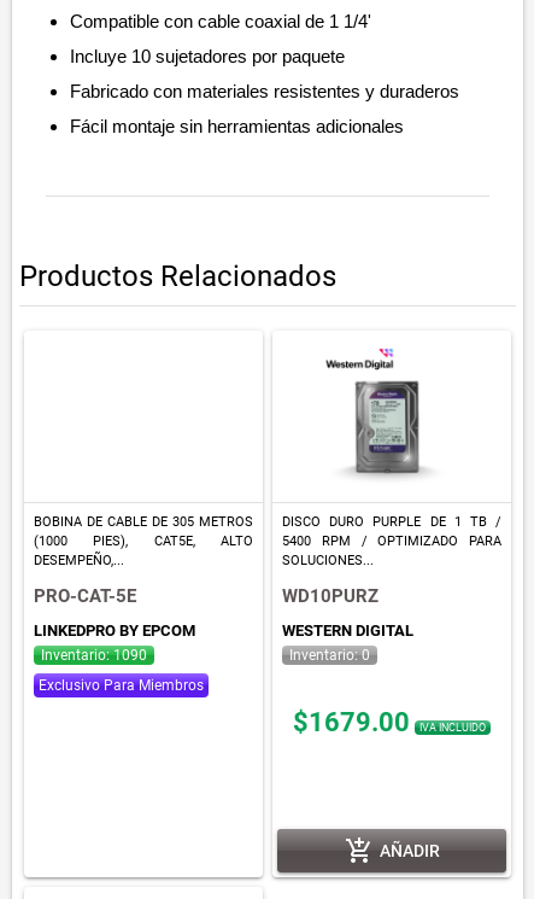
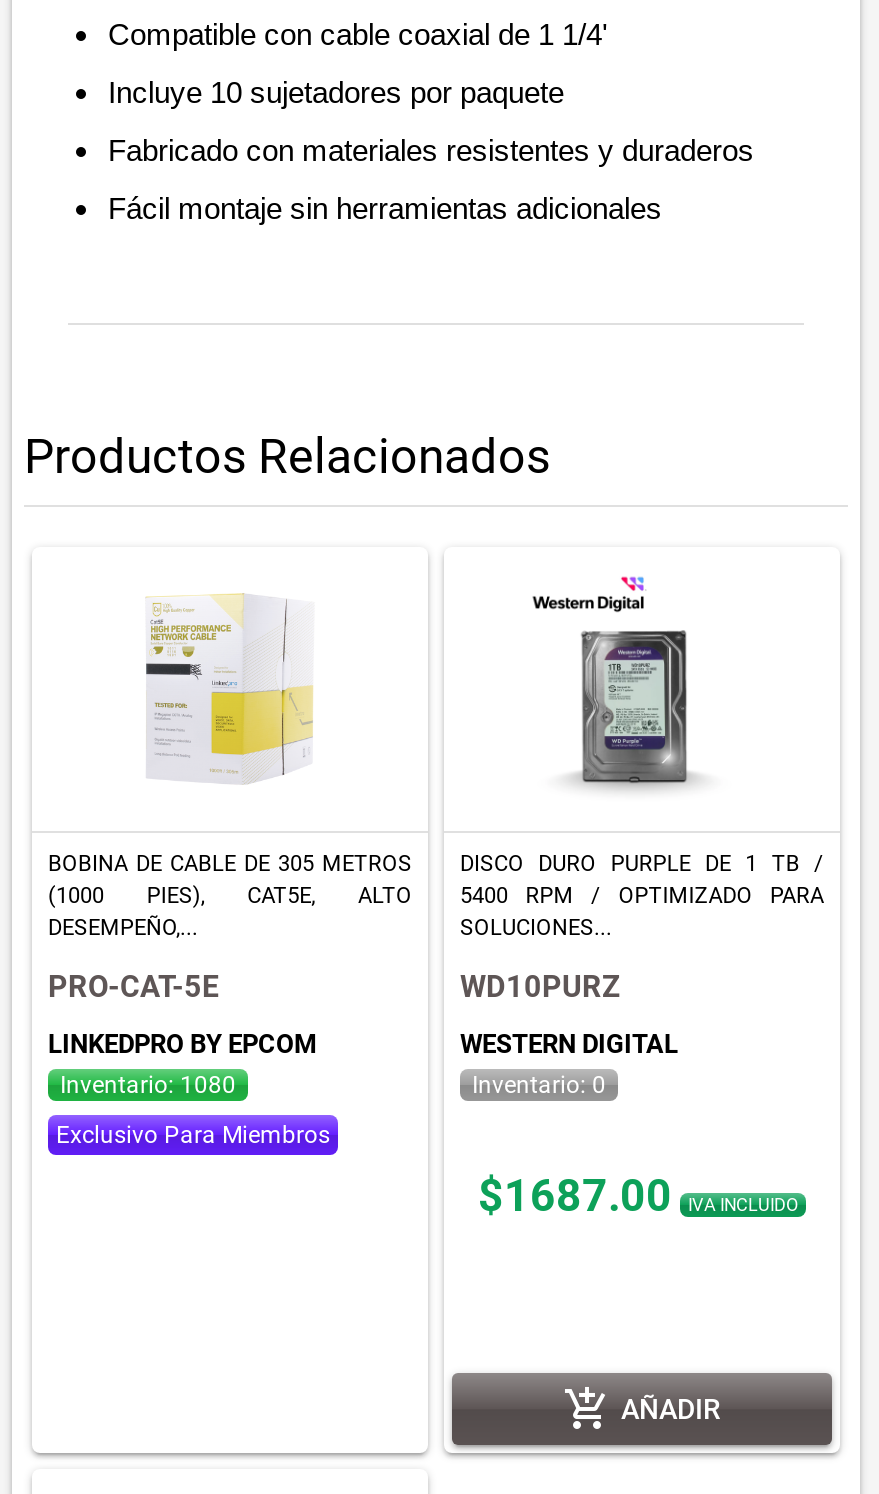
none -> [144,591,314,785] [image]
[41,647,147,664] Inventario: 1090 -> [60,1071,236,1099] Inventario: 1080
[293,707,486,737] $1679.00 IVA INCLUIDO -> [478,1171,798,1221] $1687.00 IVA INCLUIDO

